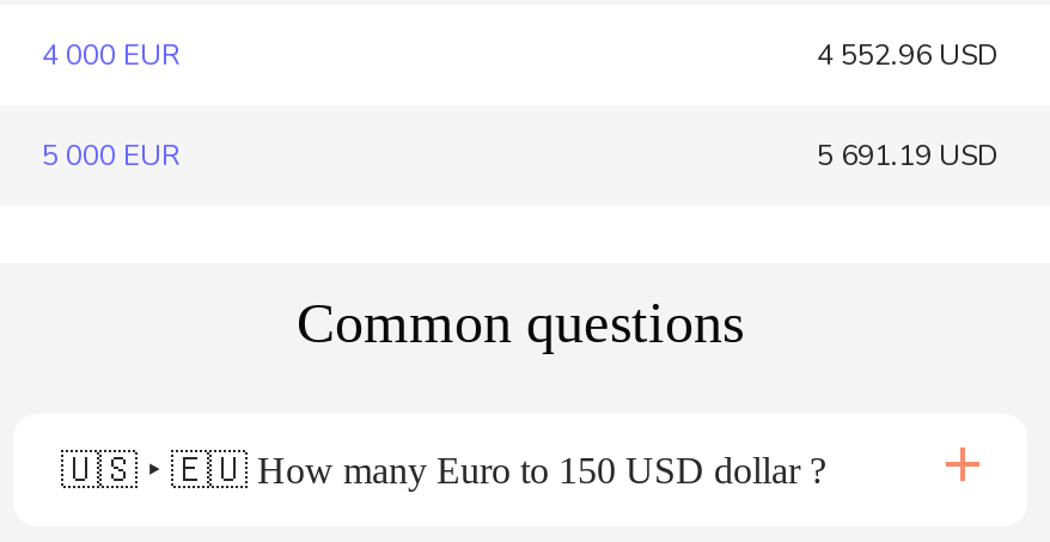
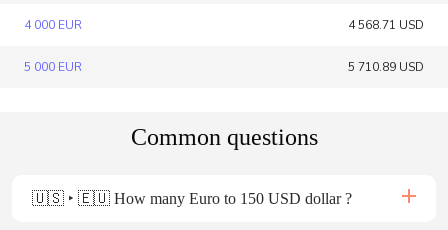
[817,36,999,74] 4 552.96 USD -> [348,17,424,33] 4 568.71 USD
[817,136,999,175] 5 691.19 USD -> [348,59,424,75] 5 710.89 USD

